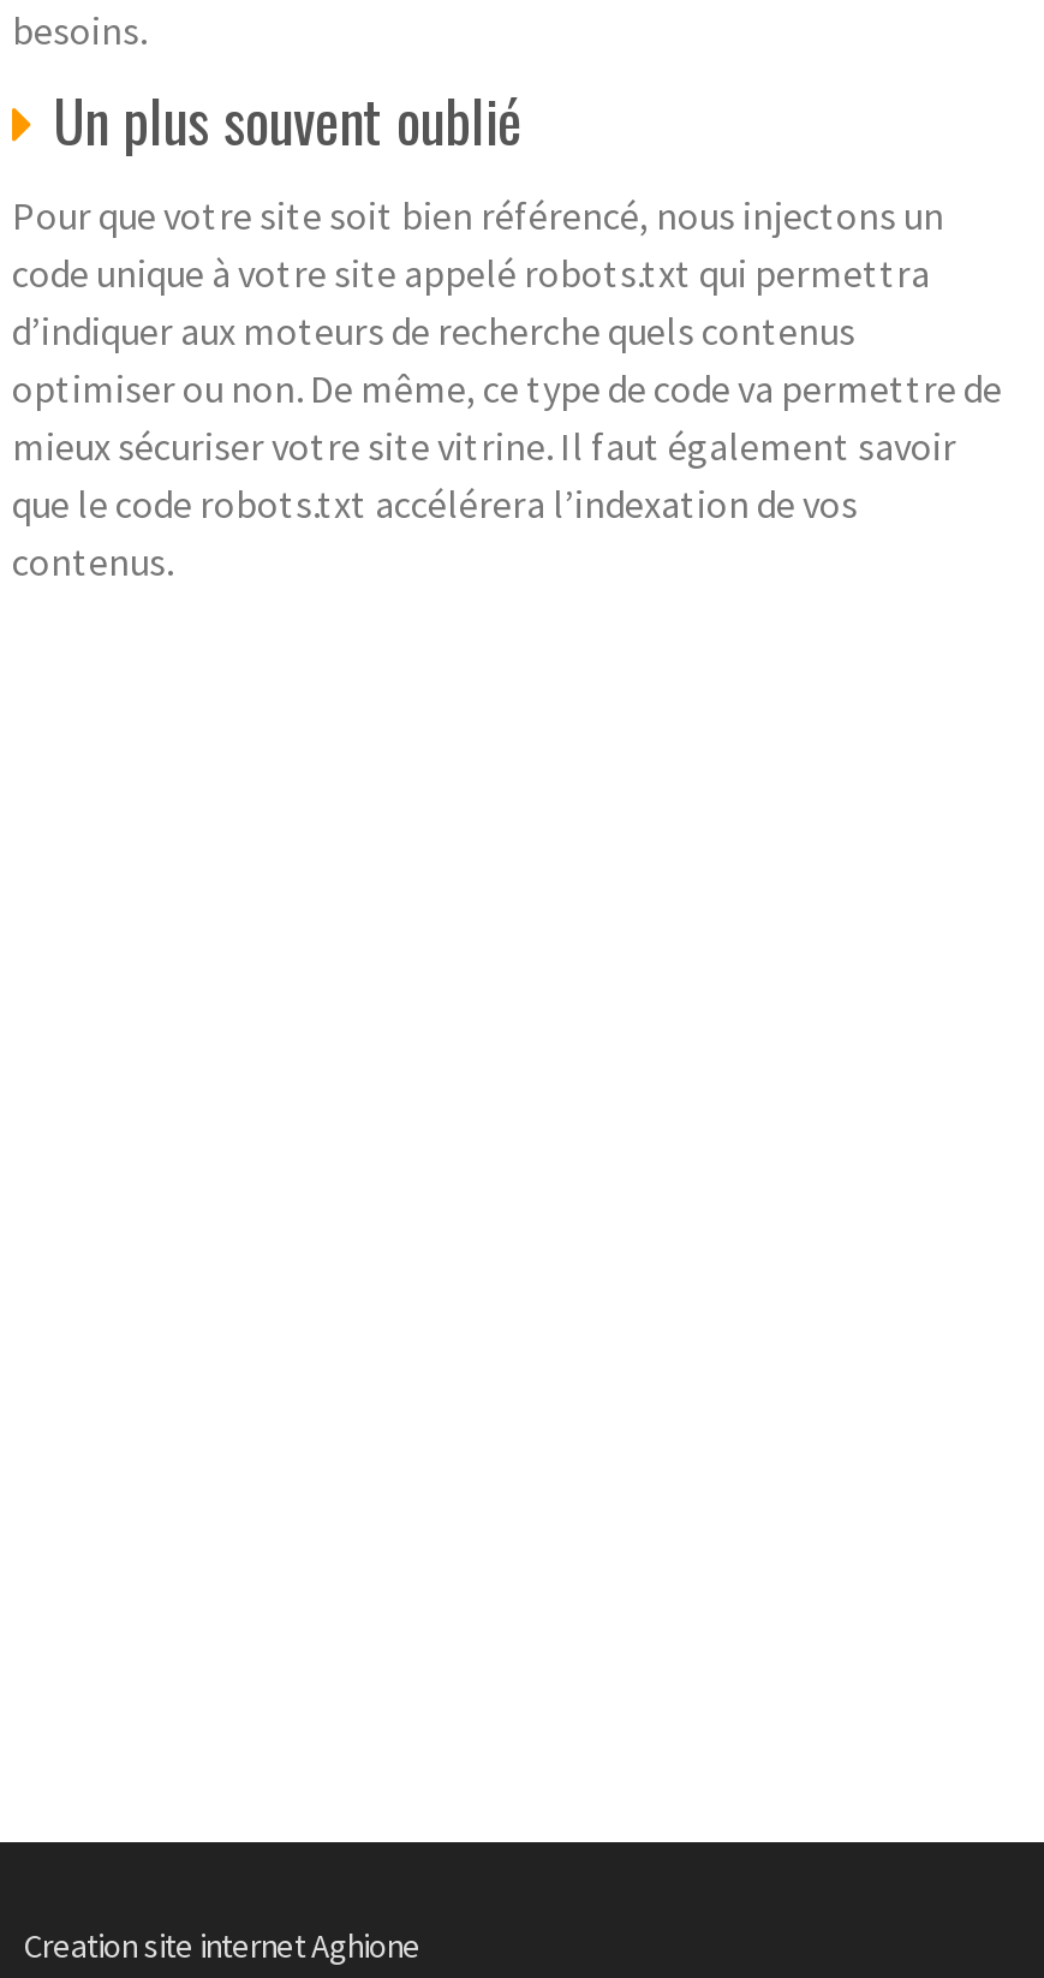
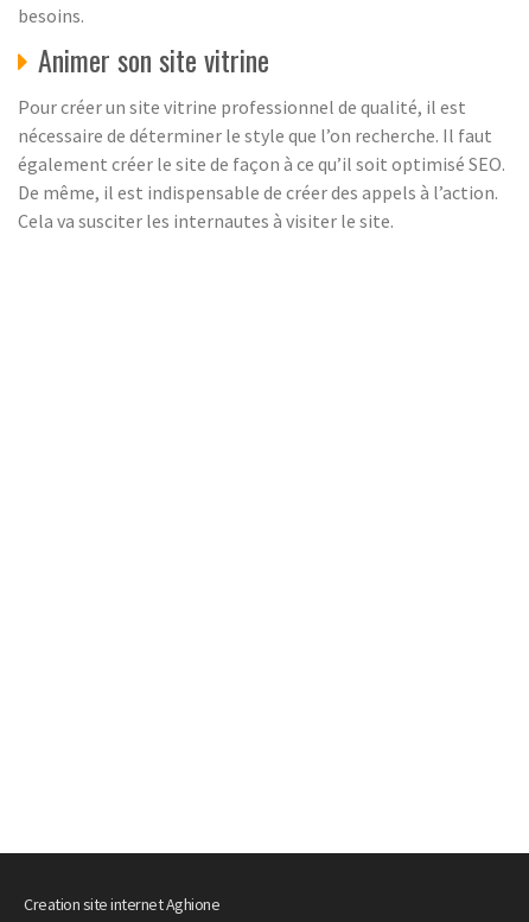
[12,76,1002,586] Un plus souvent oublié | Pour que votre site soit bien référencé, nous injectons un | code unique à votre site appelé robots.txt qui permettra | d’indiquer aux moteurs de recherche quels contenus | optimiser ou non. De même, ce type de code va permettre de | mieux sécuriser votre site vitrine. Il faut également savoir | que le code robots.txt accélérera l’indexation de vos | contenus. -> [18,38,505,232] Animer son site vitrine | Pour créer un site vitrine professionnel de qualité, il est | nécessaire de déterminer le style que l’on recherche. Il faut | également créer le site de façon à ce qu’il soit optimisé SEO. | De même, il est indispensable de créer des appels à l’action. | Cela va susciter les internautes à visiter le site.

